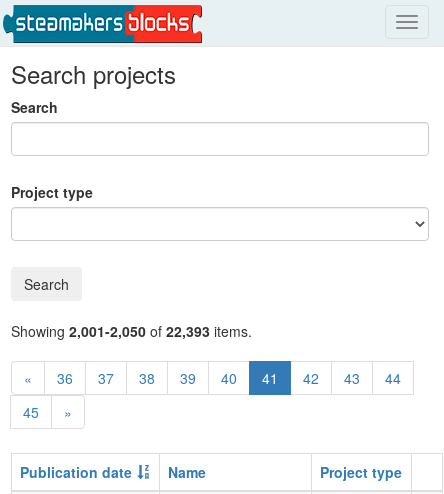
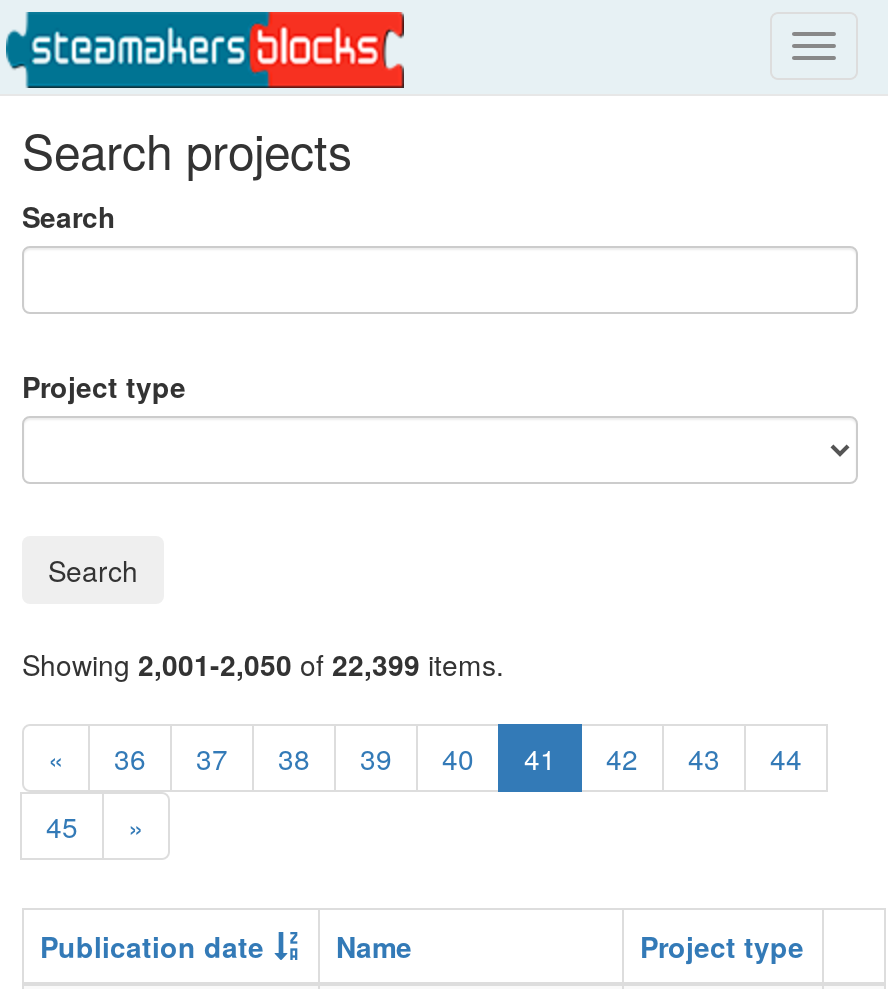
[11,321,252,341] Showing 2,001-2,050 of 22,393 items. -> [22,644,504,684] Showing 2,001-2,050 of 22,399 items.

